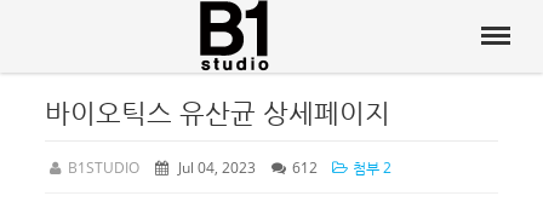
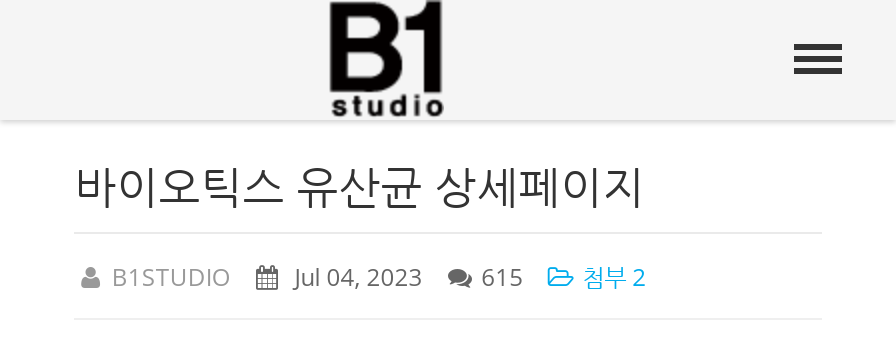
[64,157,392,178] B1STUDIO Jul 04, 2023 612 첨부 2 -> [106,260,646,294] B1STUDIO Jul 04, 2023 615 첨부 2

